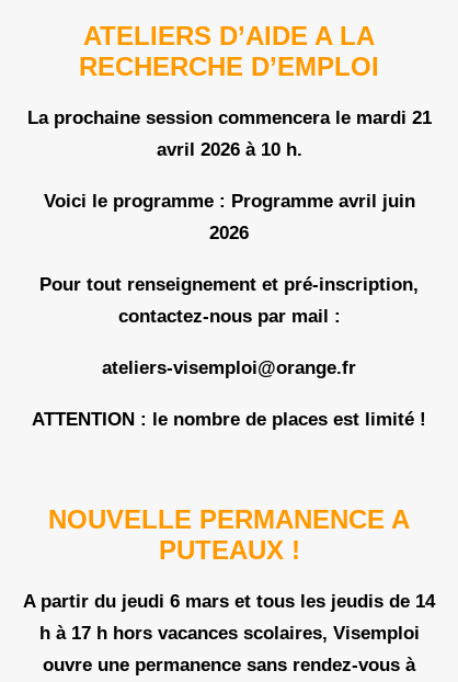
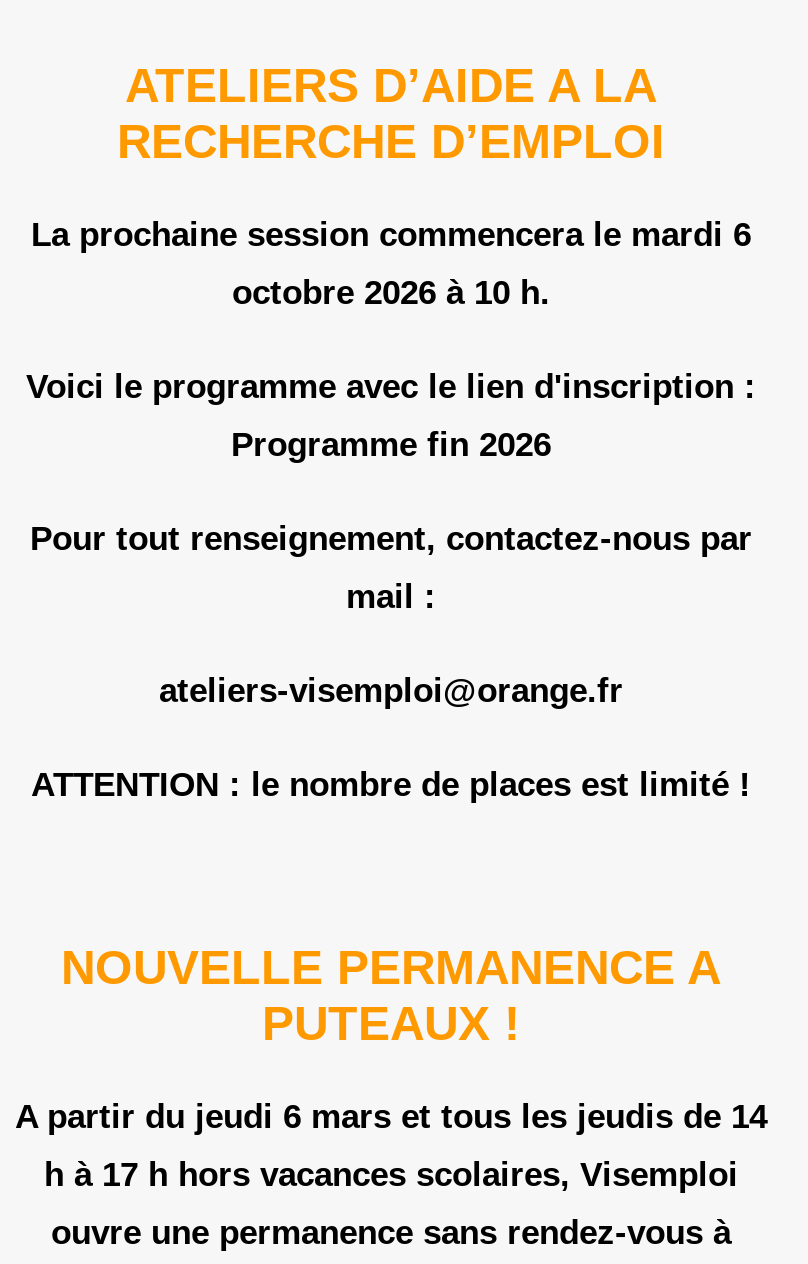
[27,107,431,128] La prochaine session commencera le mardi 21 -> [31,216,751,254] La prochaine session commencera le mardi 6
[156,139,302,160] avril 2026 à 10 h. -> [232,274,550,312] octobre 2026 à 10 h.
[43,191,415,212] Voici le programme : Programme avril juin -> [26,368,756,406] Voici le programme avec le lien d'inscription :
[209,223,249,243] 2026 -> [231,426,551,464] Programme fin 2026
[39,274,419,295] Pour tout renseignement et pré-inscription, -> [30,520,752,558] Pour tout renseignement, contactez-nous par
[118,306,340,327] contactez-nous par mail : -> [346,578,436,616] mail :

